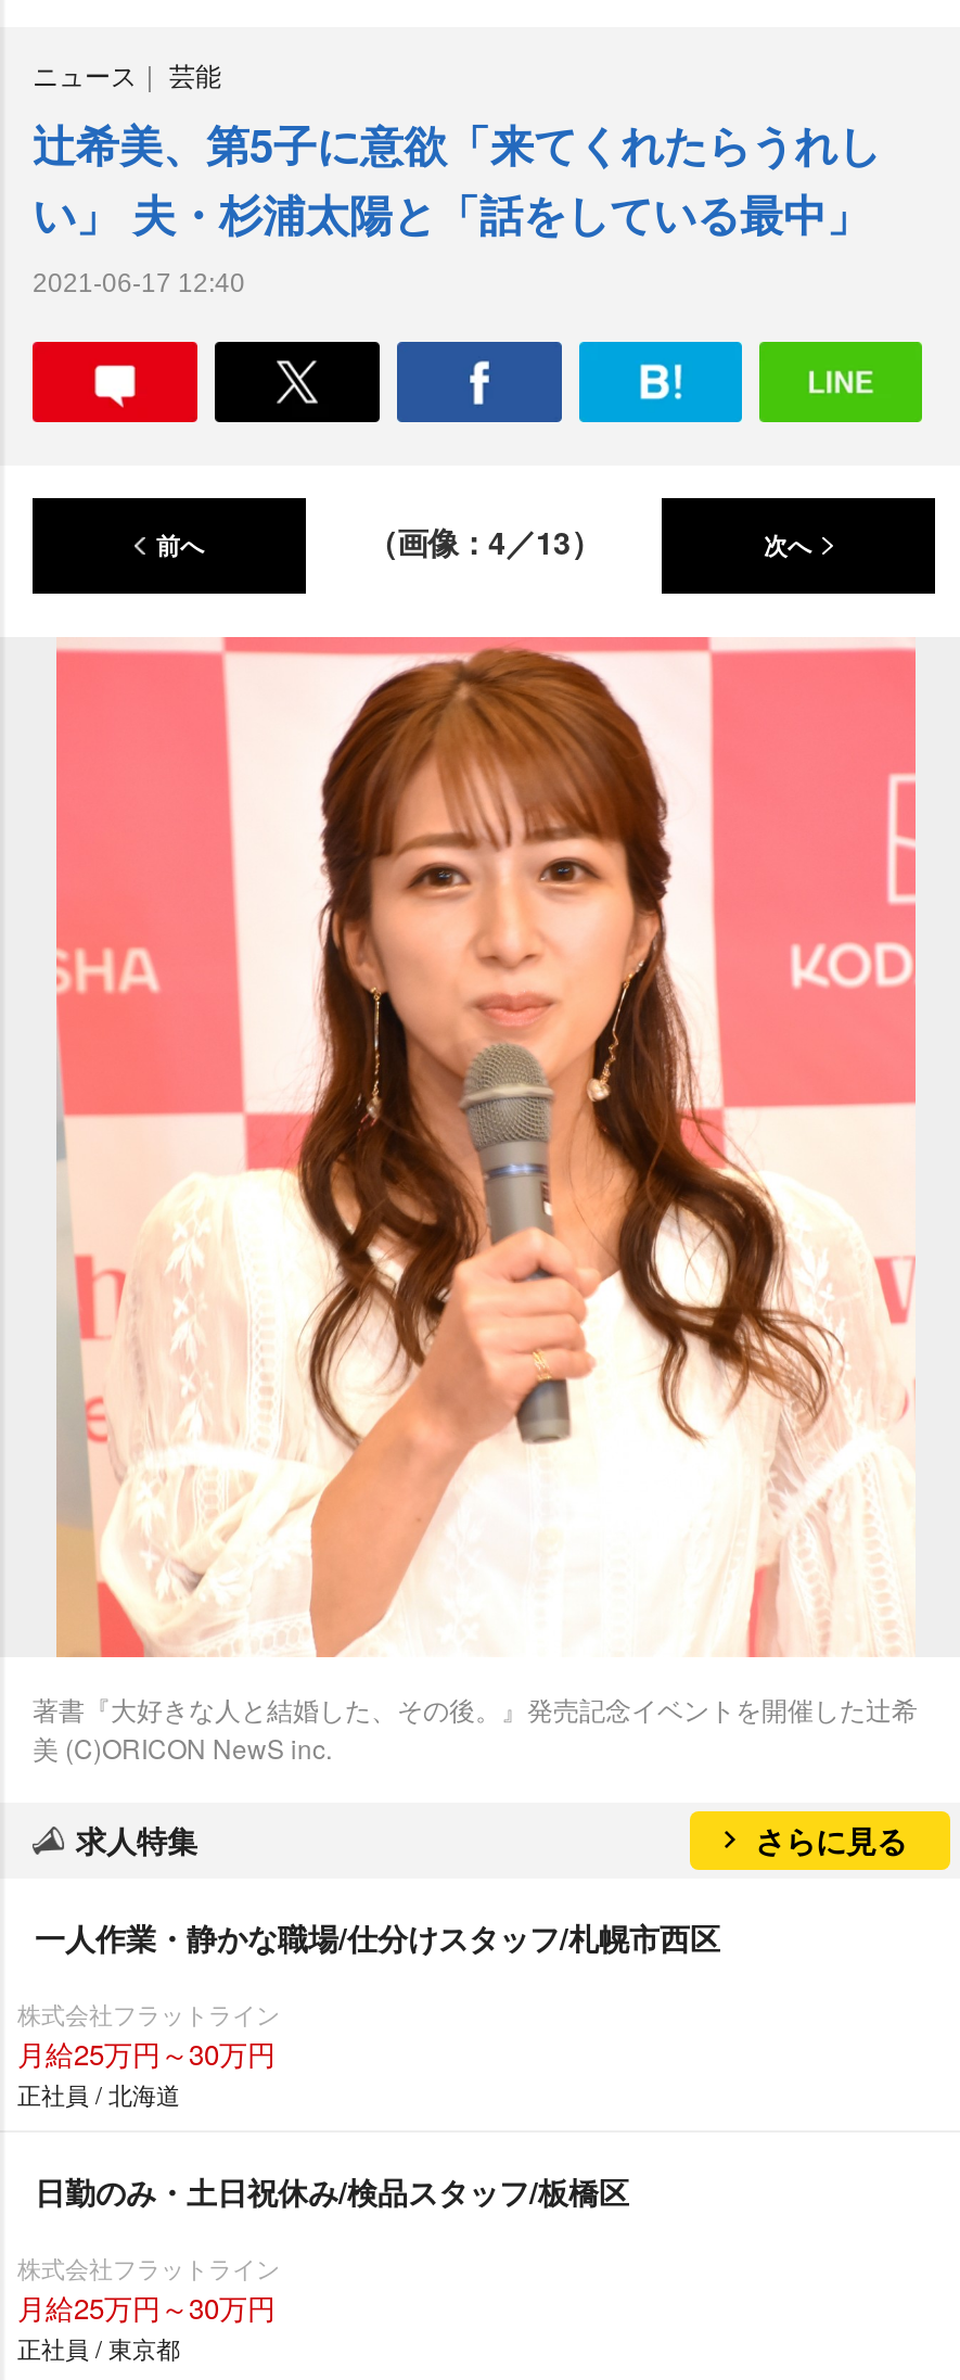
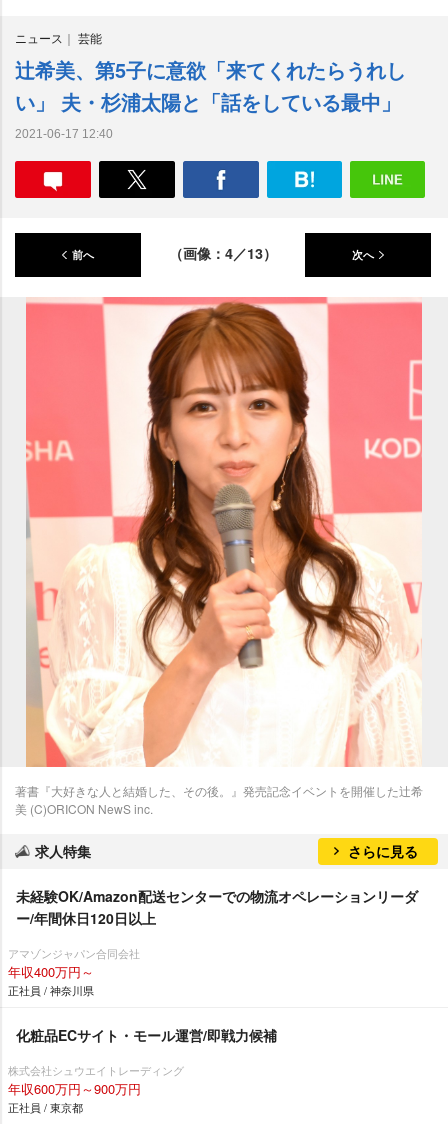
[35,1916,720,1959] 一人作業・静かな職場/仕分けスタッフ/札幌市西区 -> [16,886,418,928] 未経験OK/Amazon配送センターでの物流オペレーションリーダ | ー/年間休日120日以上
[17,1998,280,2111] 株式会社フラットライン | 月給25万円～30万円 | 正社員 / 北海道 -> [8,946,140,998] アマゾンジャパン合同会社 | 年収400万円～ | 正社員 / 神奈川県
[35,2169,629,2213] 日勤のみ・土日祝休み/検品スタッフ/板橋区 -> [16,1025,277,1045] 化粧品ECサイト・モール運営/即戦力候補
[17,2252,280,2328] 株式会社フラットライン | 月給25万円～30万円 -> [8,1063,184,1098] 株式会社シュウエイトレーディング | 年収600万円～900万円

